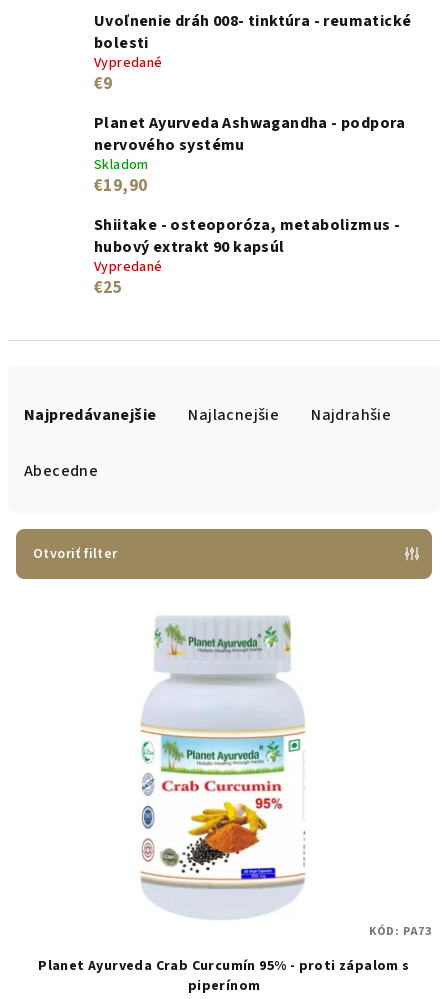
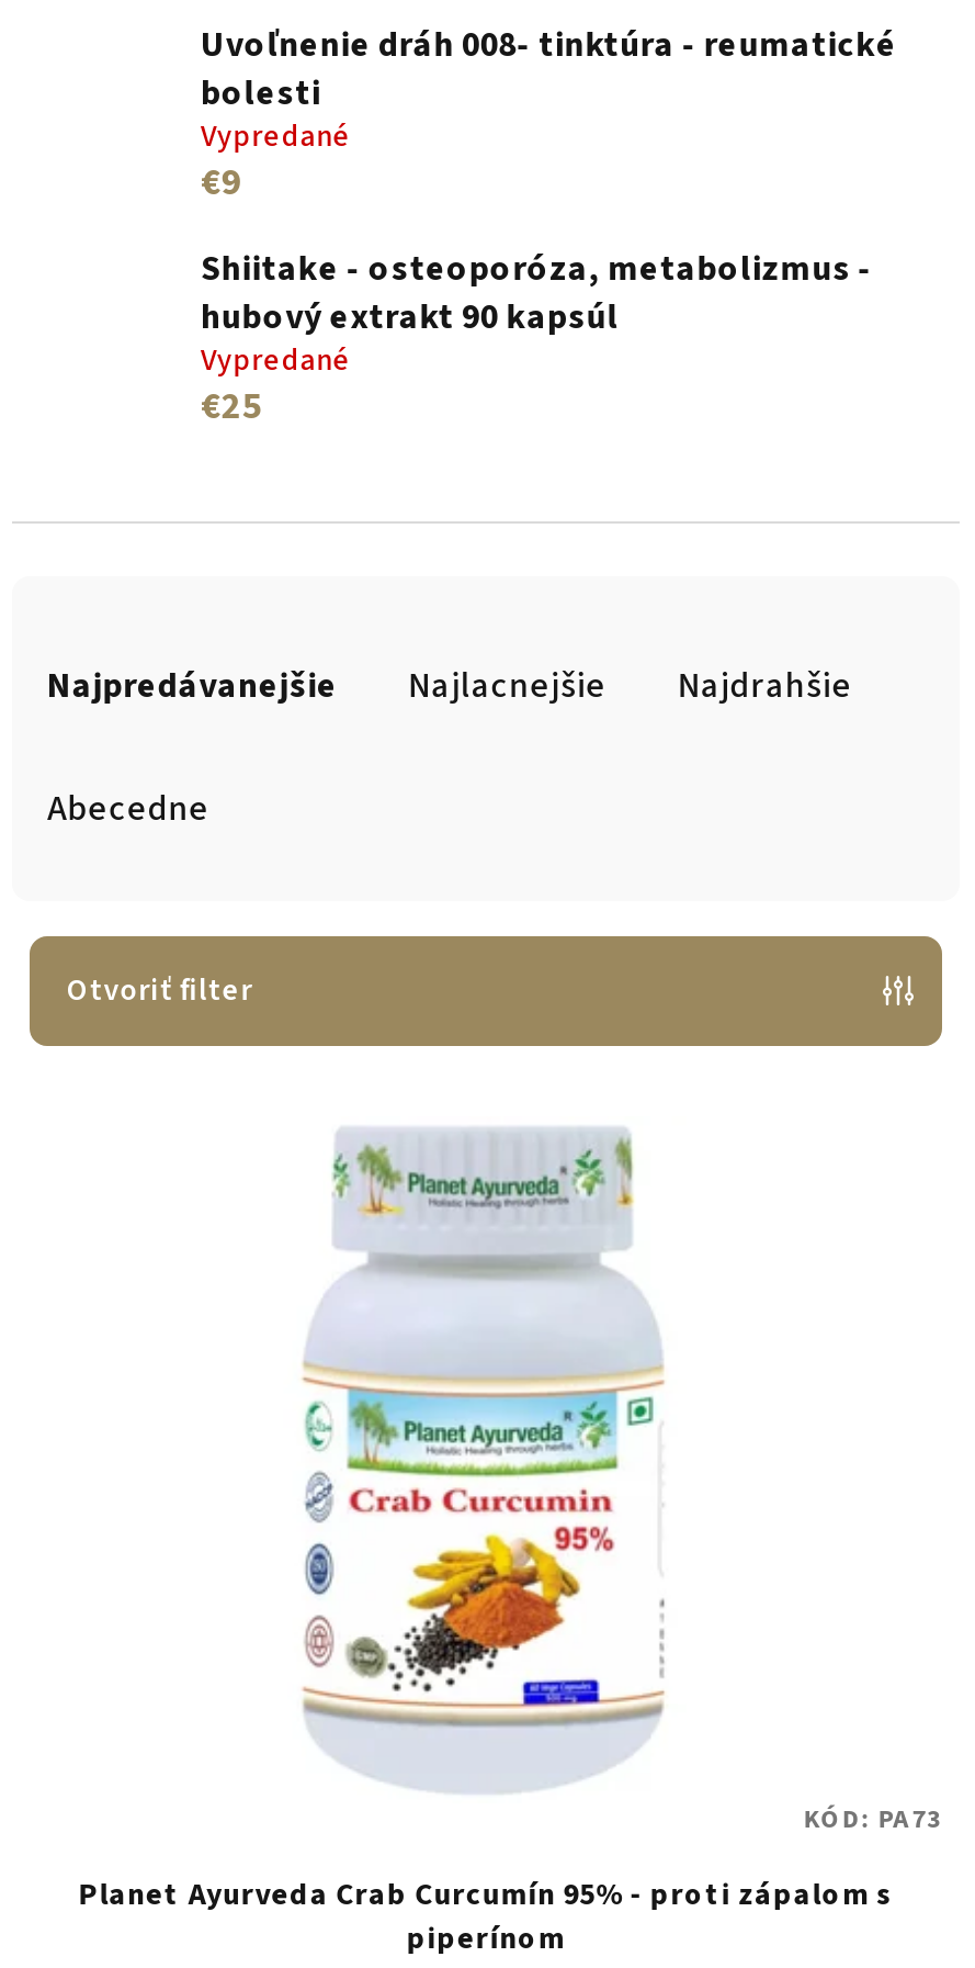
[94,112,406,198] Planet Ayurveda Ashwagandha - podpora | nervového systému | Skladom | €19,90 -> none

